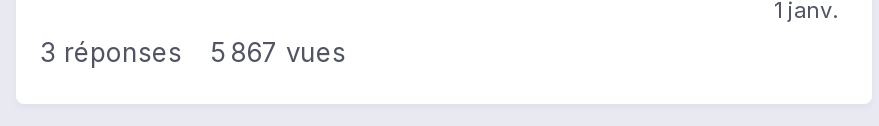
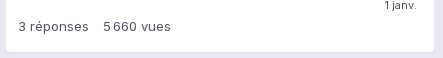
[40,35,346,67] 3 réponses 5 867 vues -> [18,18,171,34] 3 réponses 5 660 vues

